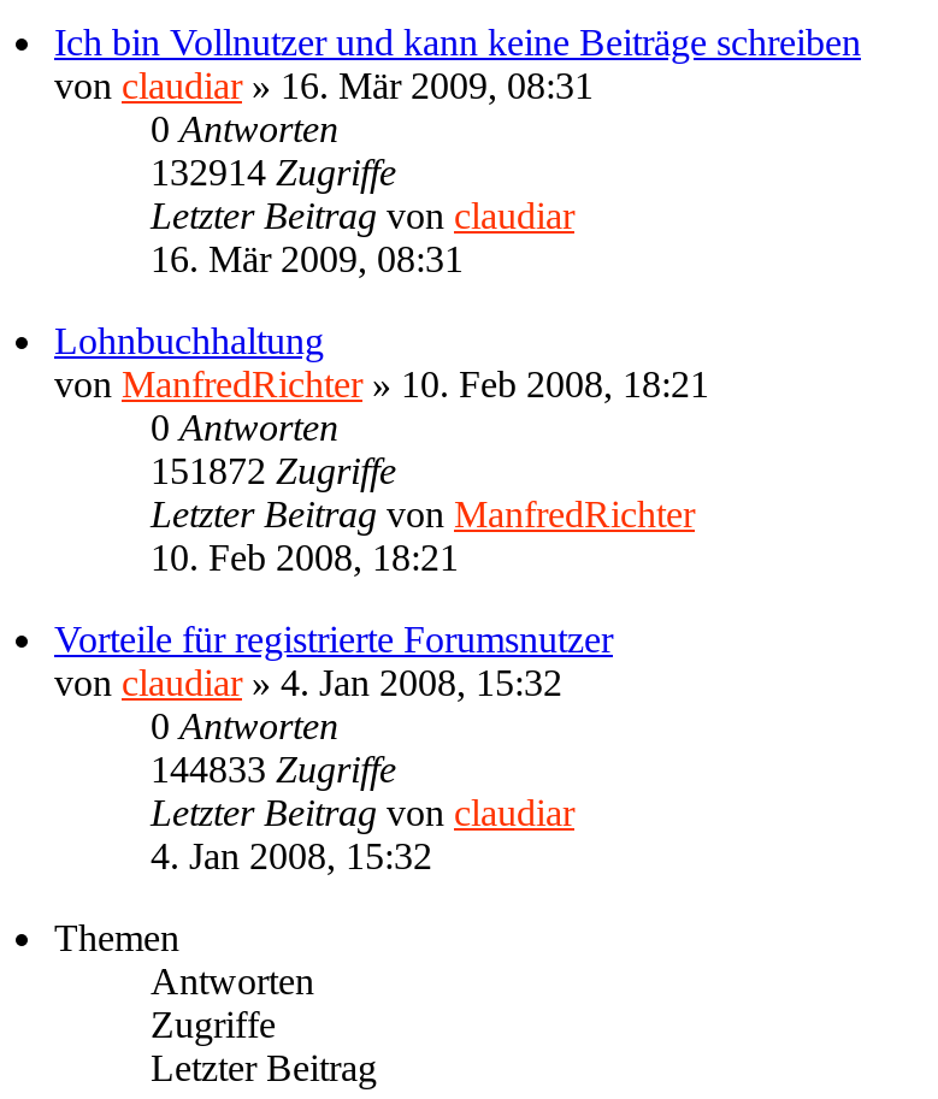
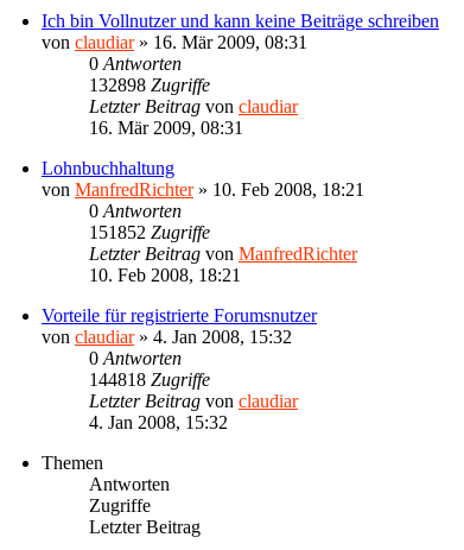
[151,151,396,192] 132914 Zugriffe -> [89,75,210,95] 132898 Zugriffe
[151,450,396,491] 151872 Zugriffe -> [89,222,210,242] 151852 Zugriffe
[151,748,396,789] 144833 Zugriffe -> [89,369,210,390] 144818 Zugriffe

